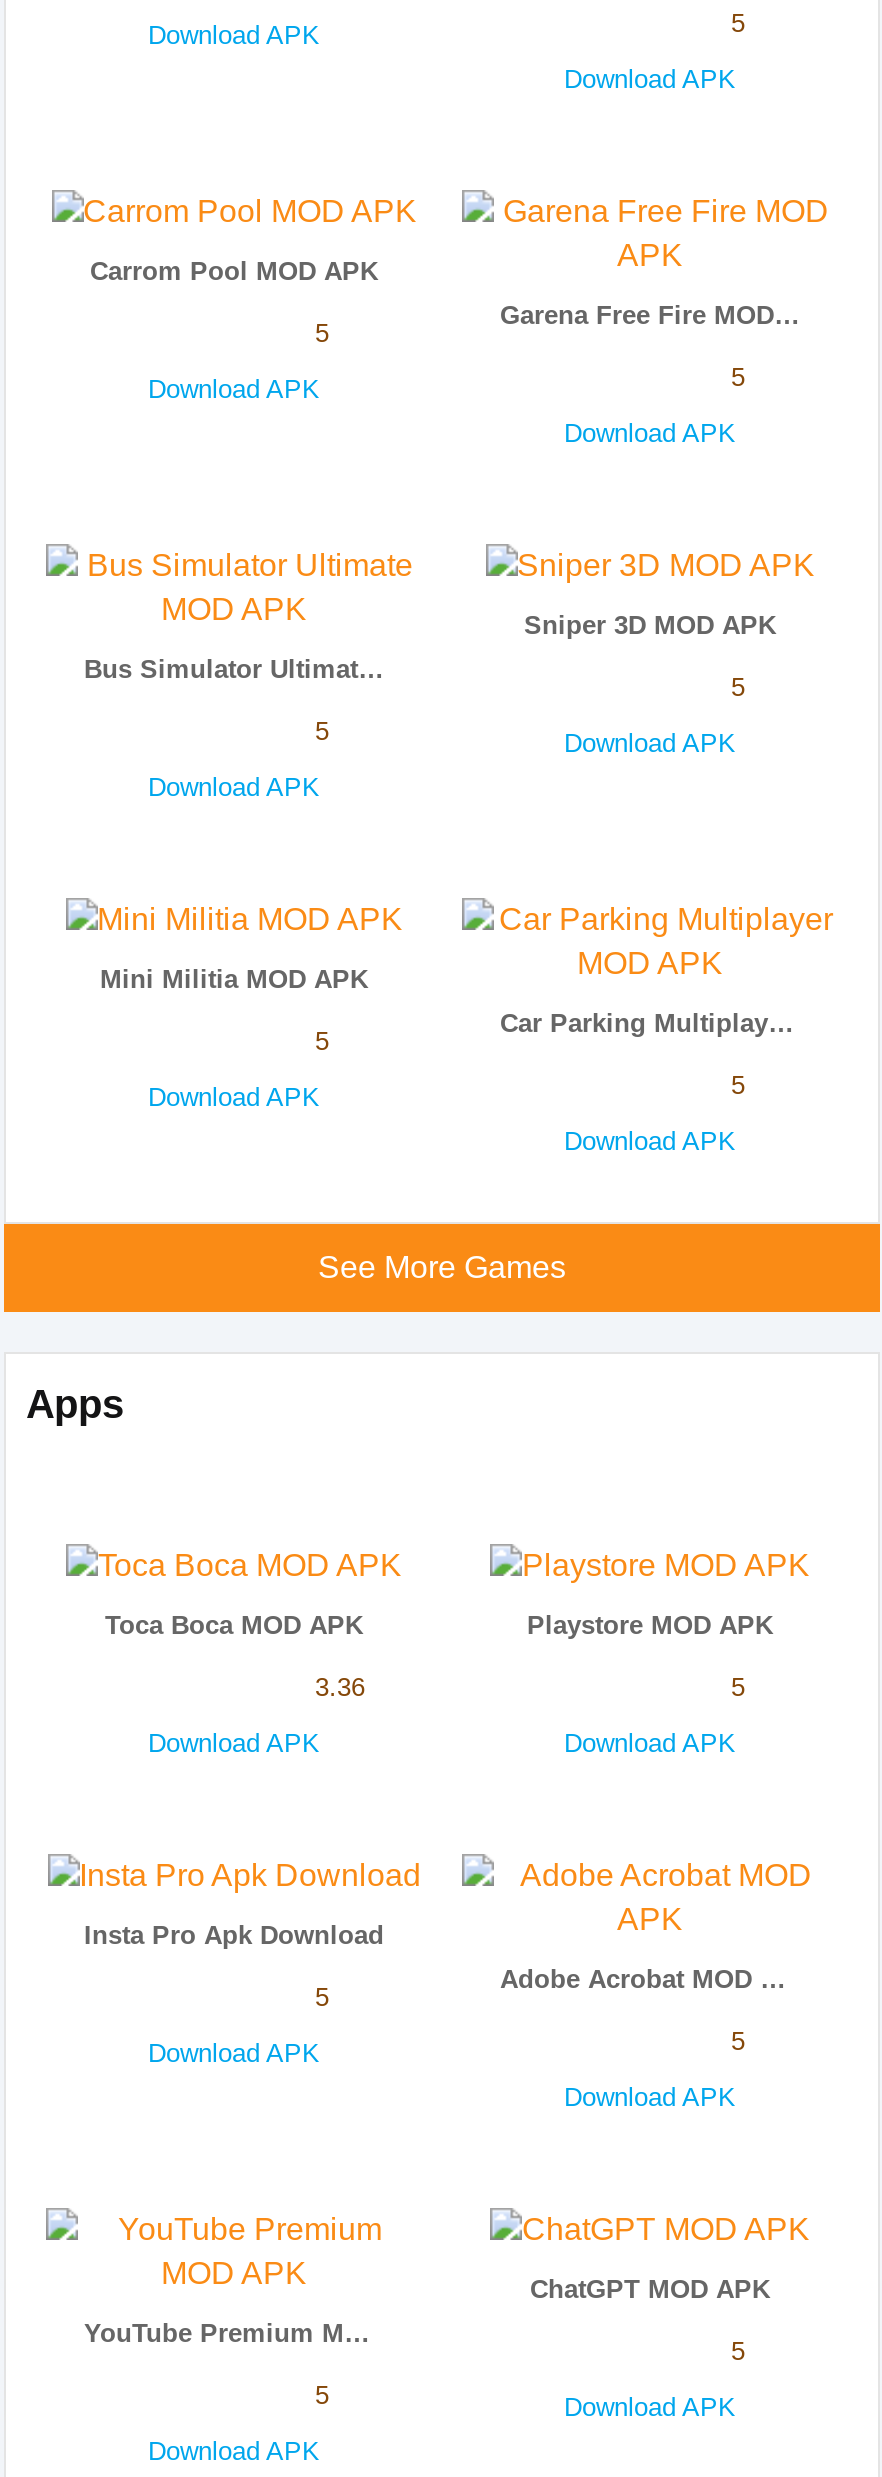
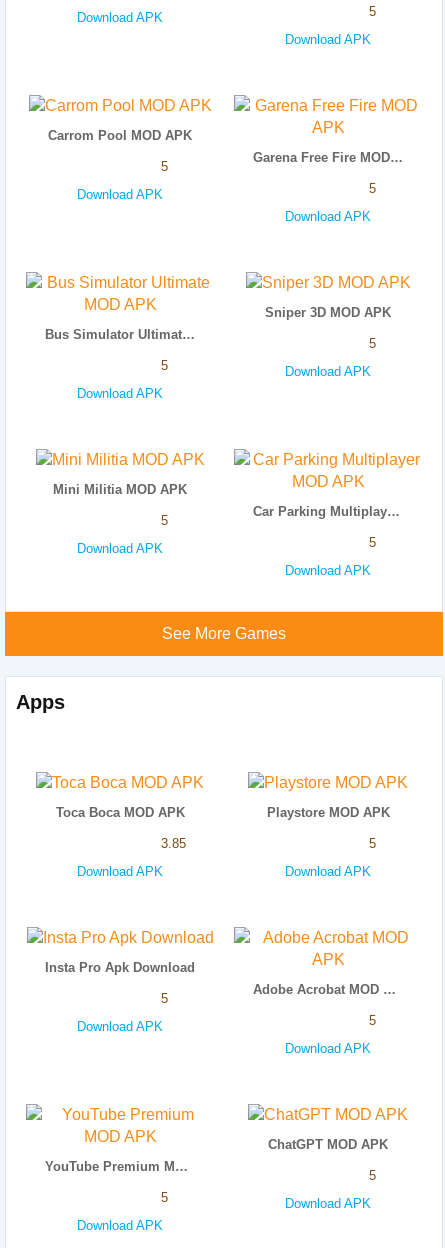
[315,1672,365,1702] 3.36 -> [160,836,185,851] 3.85

